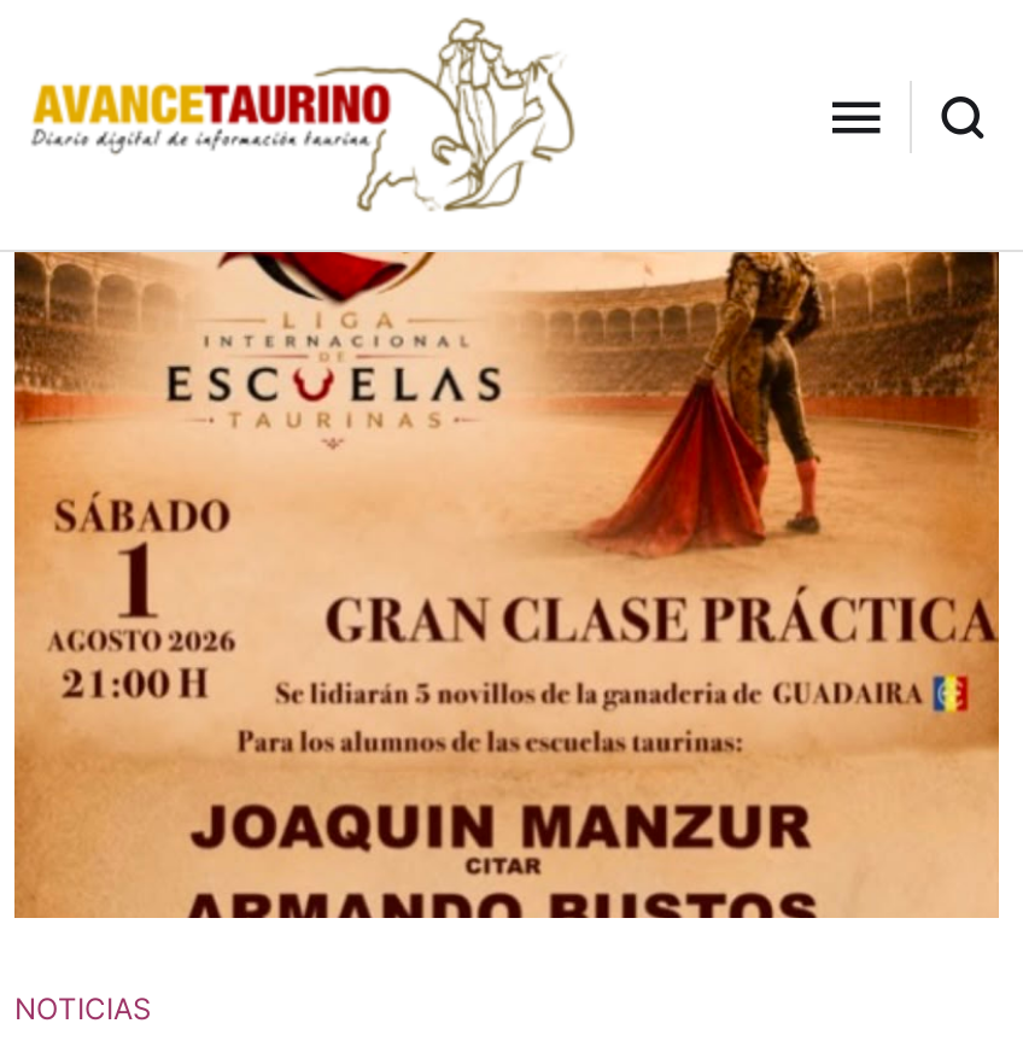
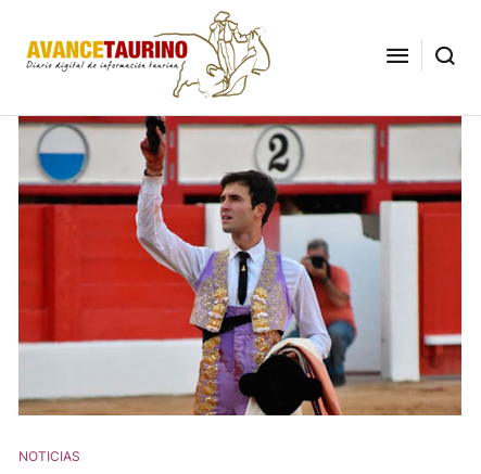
[12,250,1001,920] [image] -> [17,115,463,417] [image]

